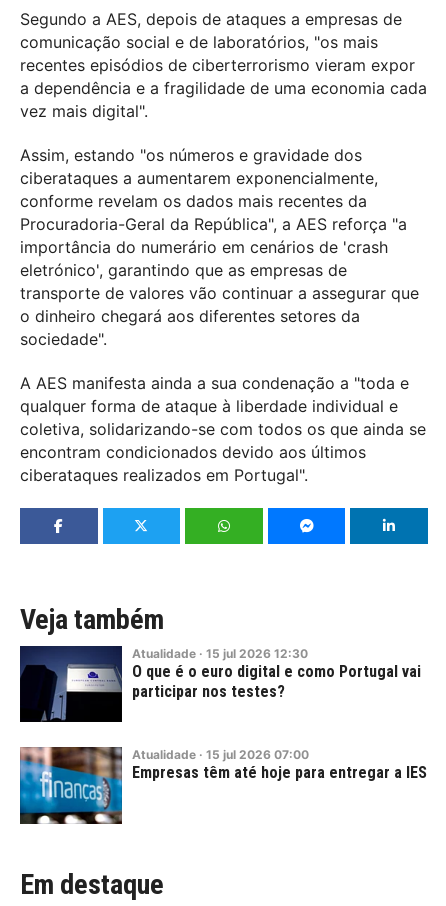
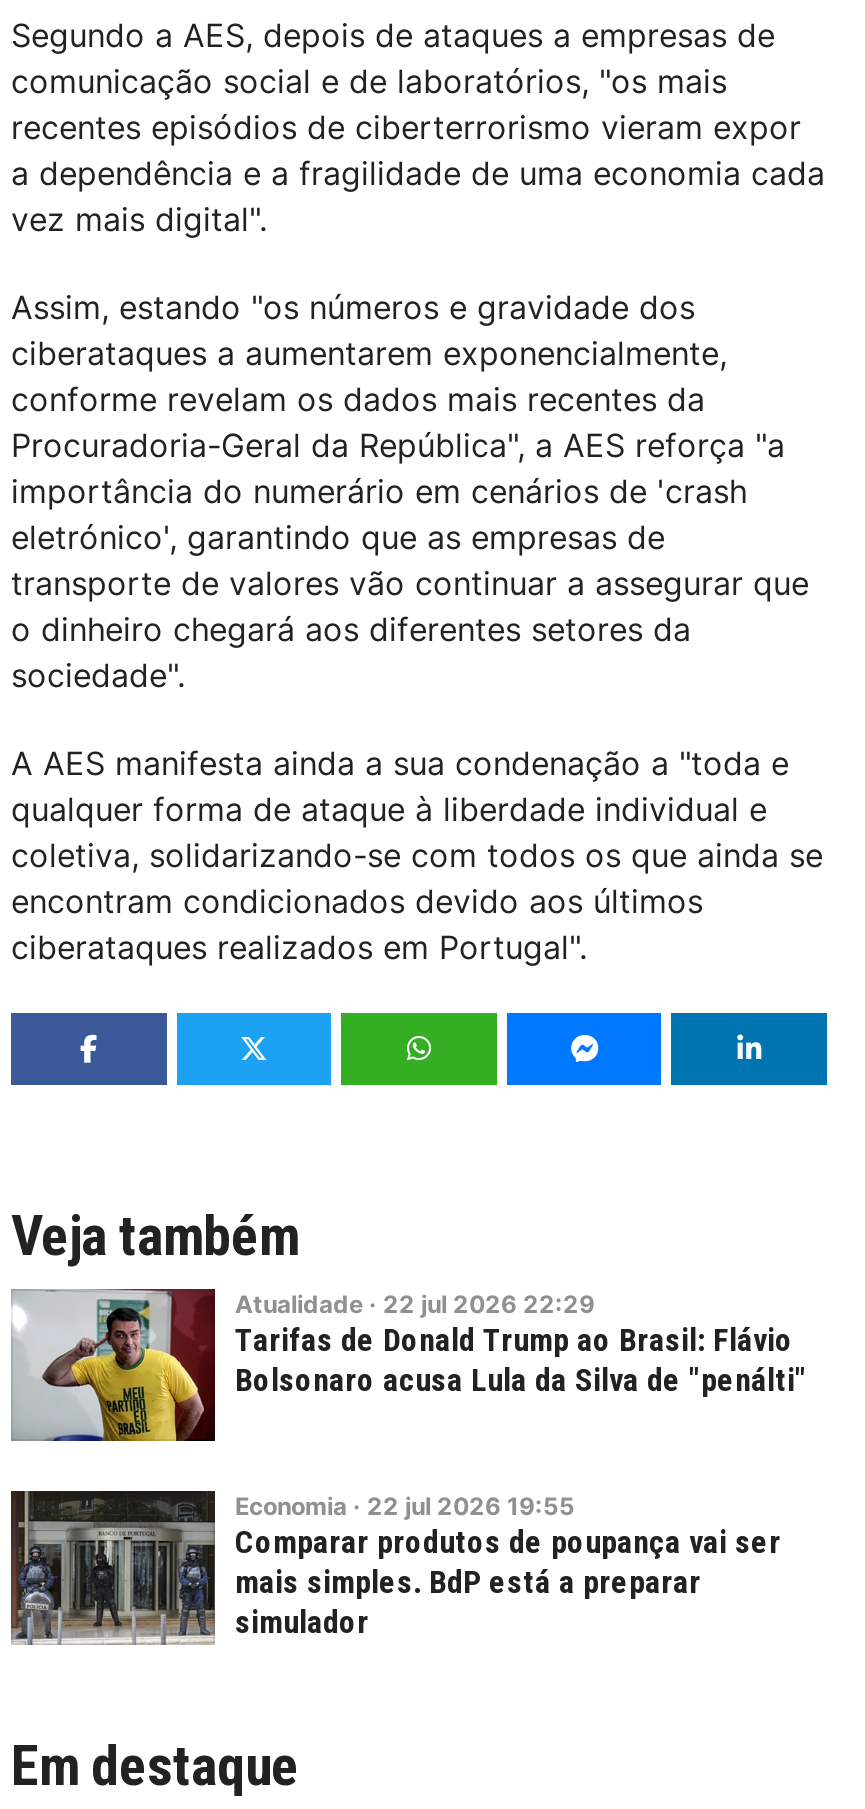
[19,645,421,723] [image] | Atualidade · 15 jul 2026 12:30 | O que é o euro digital e como Portugal vai | participar nos testes? -> [11,1287,807,1443] [image] | Atualidade · 22 jul 2026 22:29 | Tarifas de Donald Trump ao Brasil: Flávio | Bolsonaro acusa Lula da Silva de "penálti"
[19,746,427,825] [image] | Atualidade · 15 jul 2026 07:00 | Empresas têm até hoje para entregar a IES -> [9,1489,781,1645] [image] | Economia · 22 jul 2026 19:55 | Comparar produtos de poupança vai ser | mais simples. BdP está a preparar | simulador

